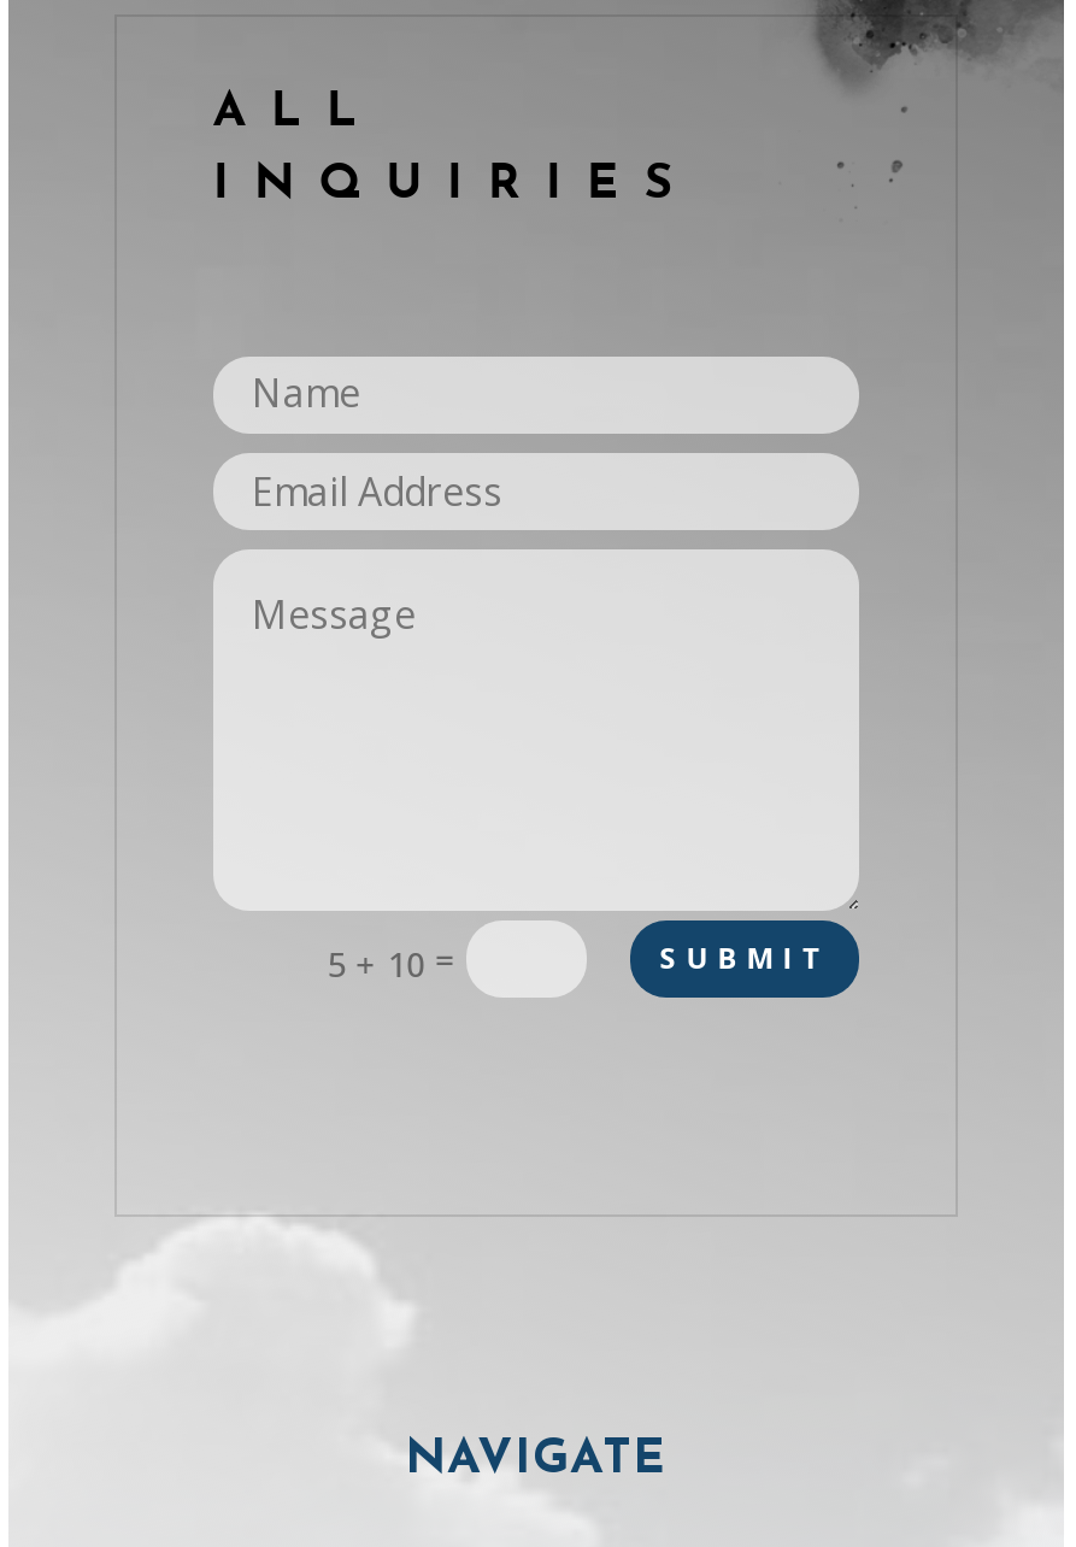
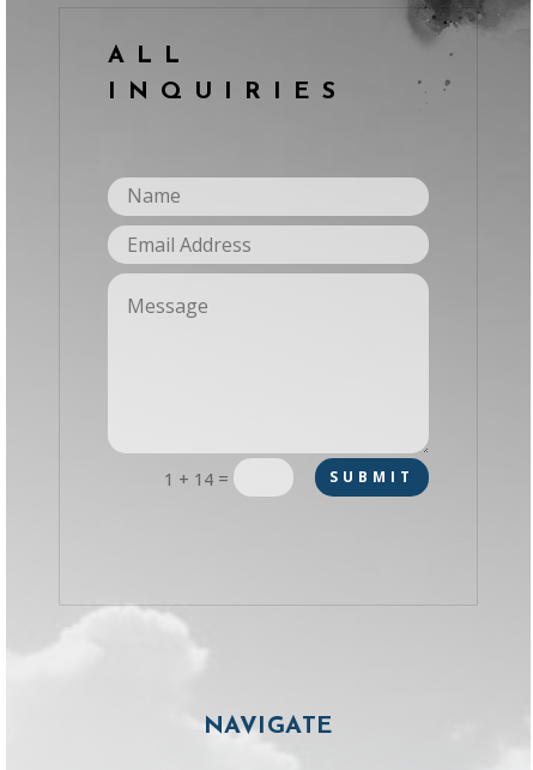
[327,937,467,987] 5 + 10 = -> [164,467,234,491] 1 + 14 =

